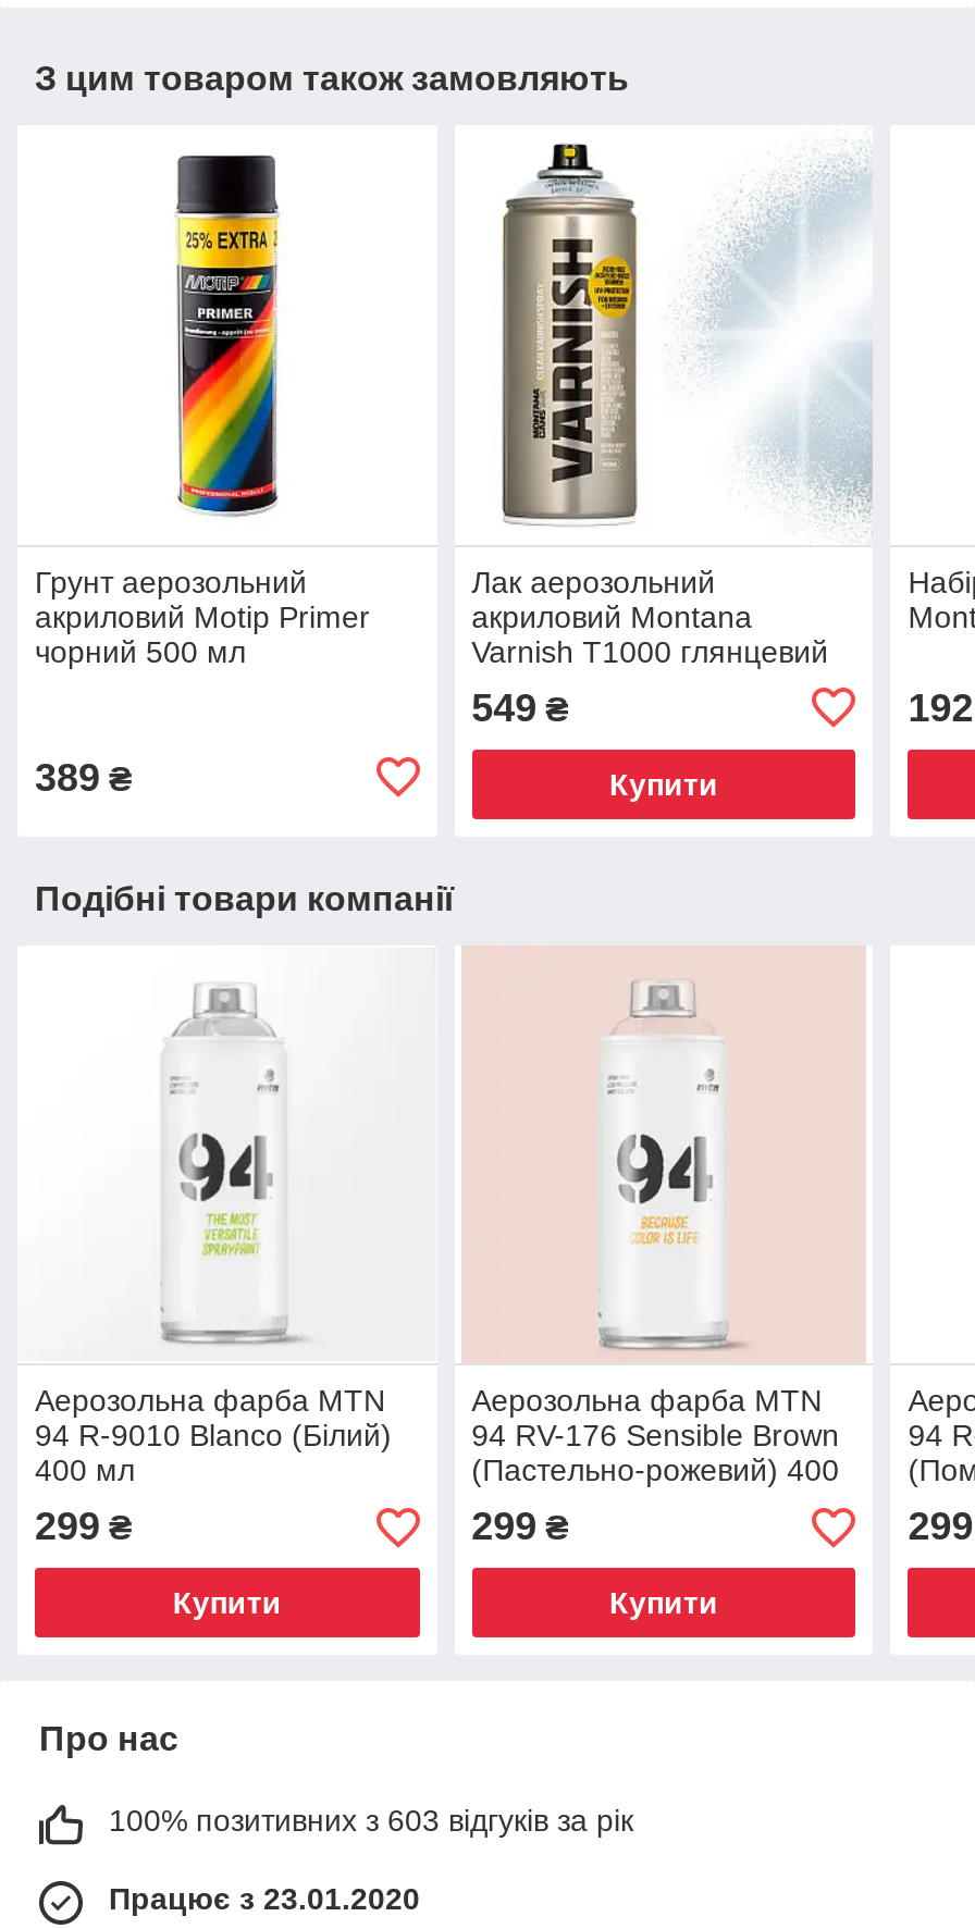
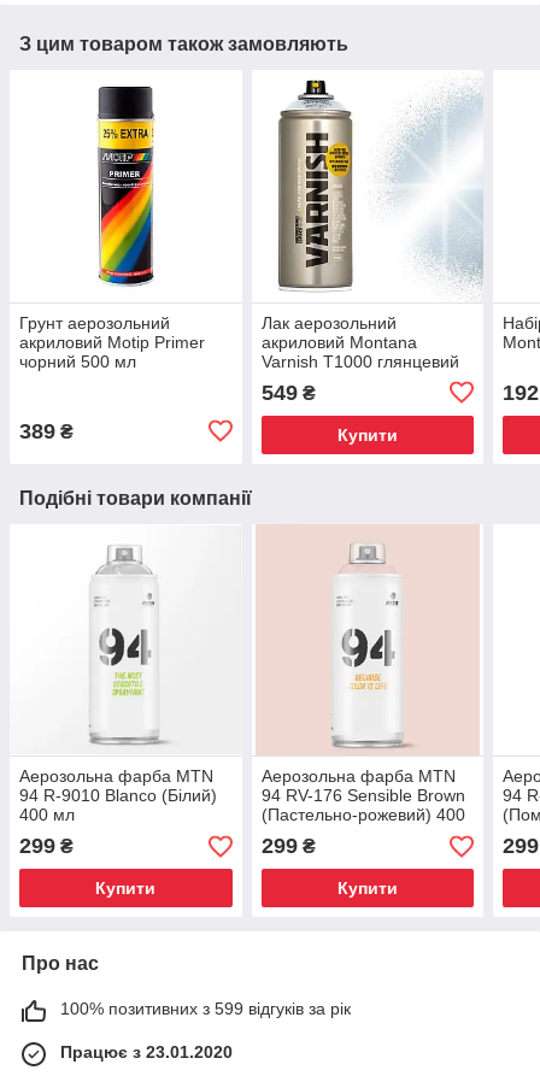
[109,1804,633,1839] 100% позитивних з 603 відгуків за рік -> [60,999,351,1019] 100% позитивних з 599 відгуків за рік

